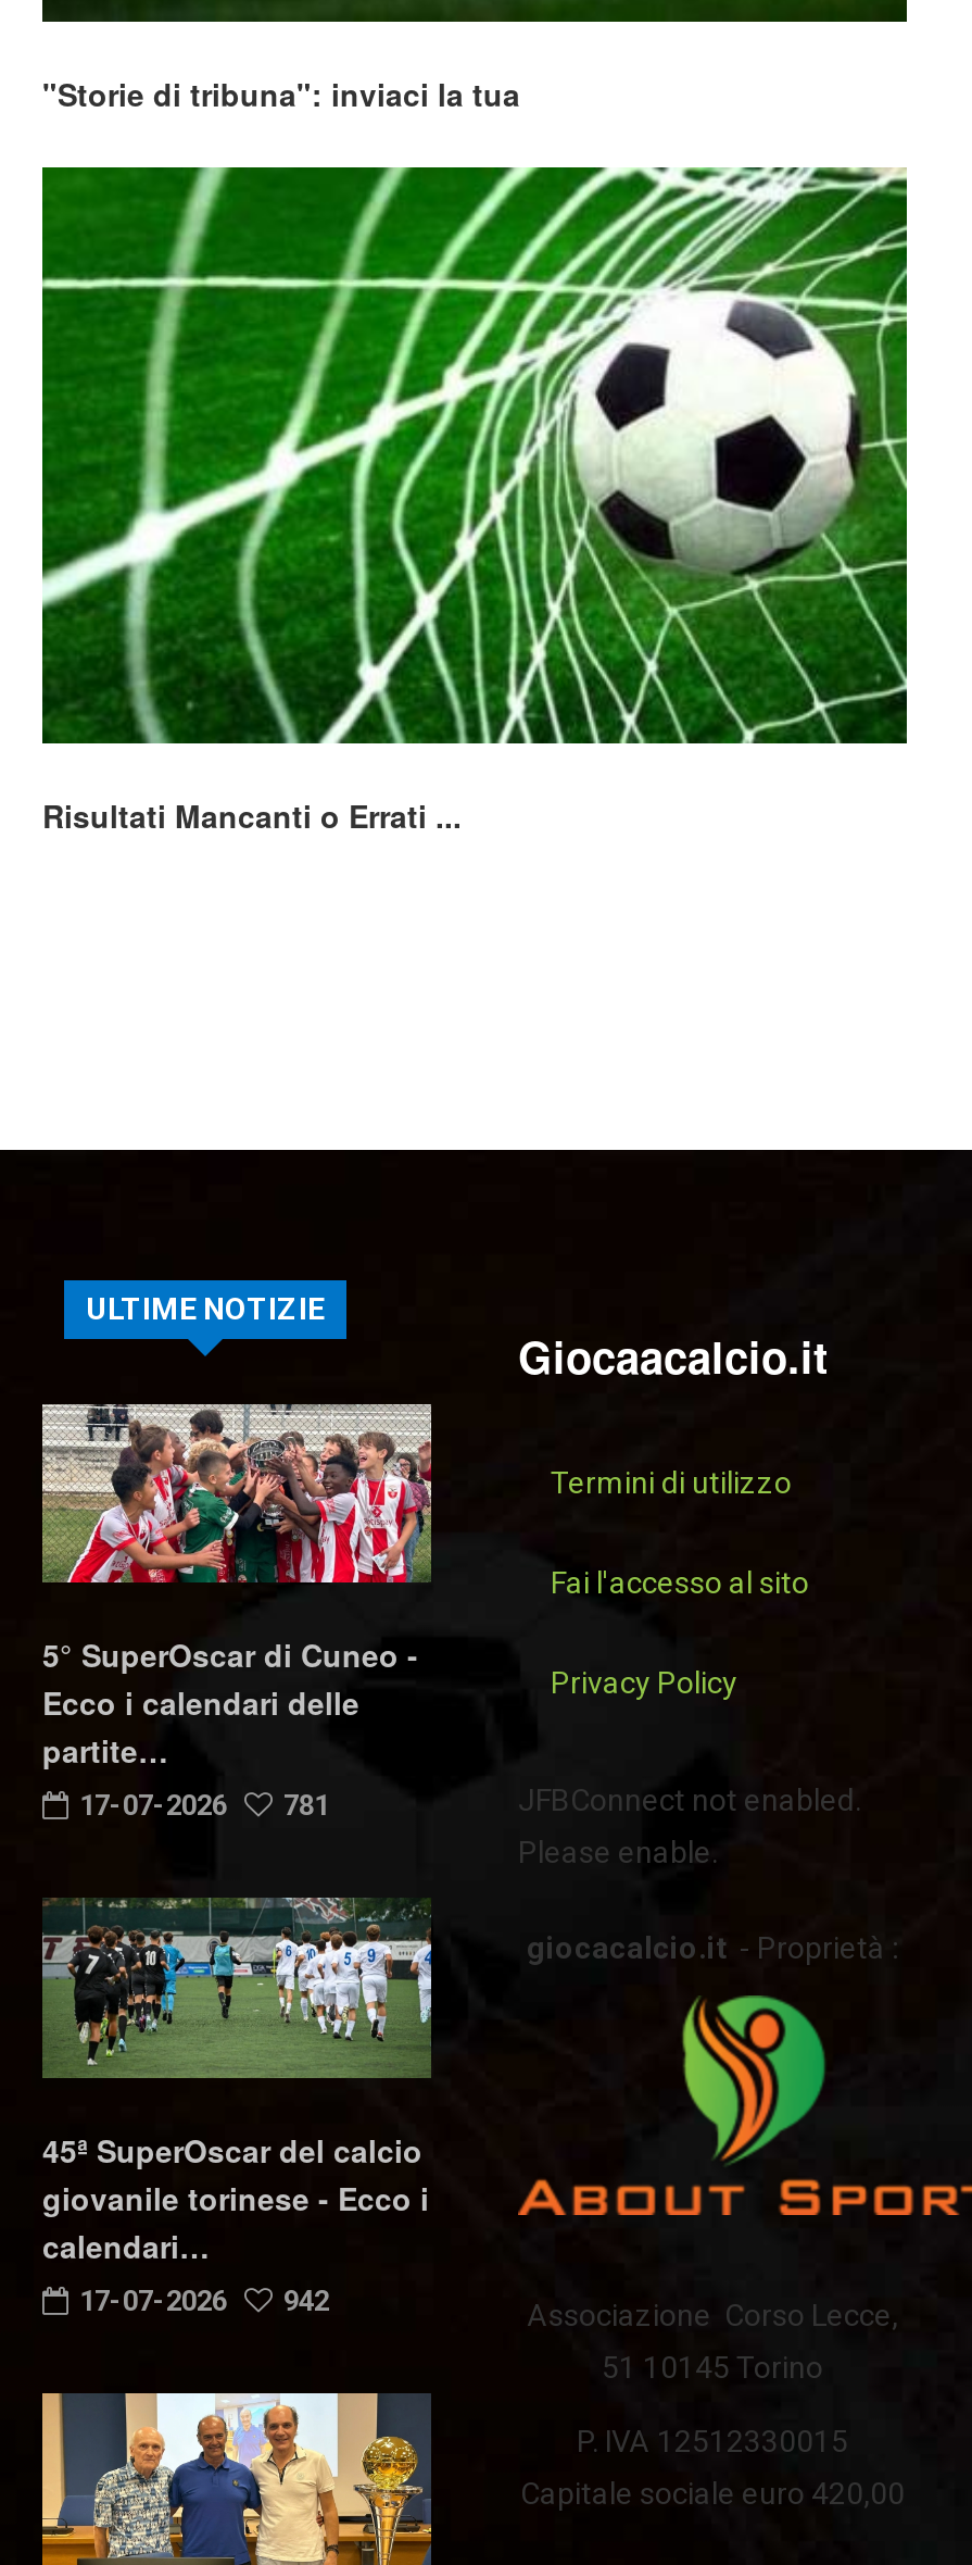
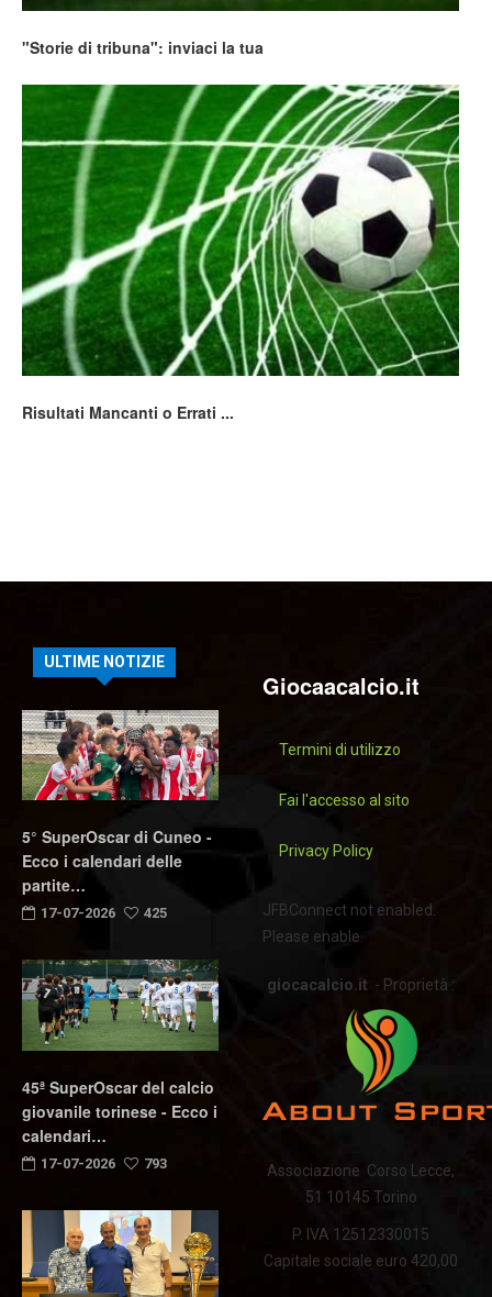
[79,1789,329,1822] 17-07-2026 781 -> [41,905,167,921] 17-07-2026 425
[79,2284,329,2317] 17-07-2026 942 -> [41,1155,167,1171] 17-07-2026 793

